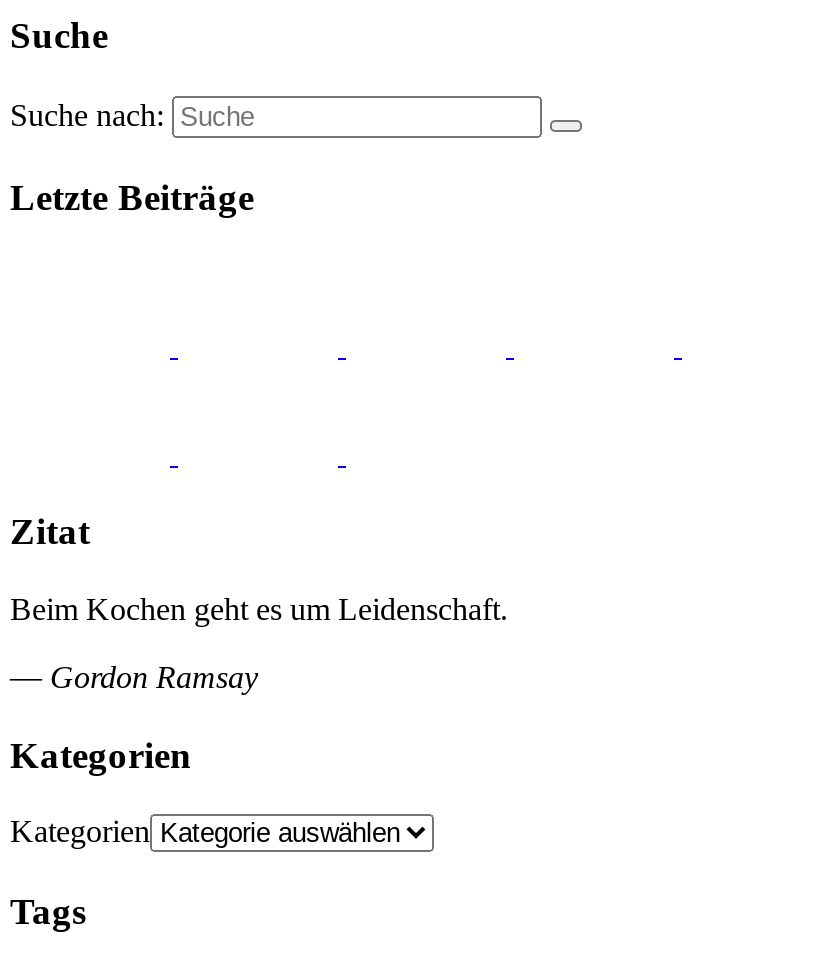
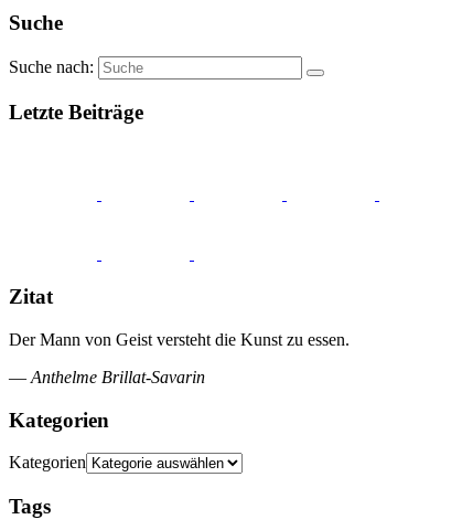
[10,592,508,626] Beim Kochen geht es um Leidenschaft. -> [9,330,350,349] Der Mann von Geist versteht die Kunst zu essen.
[10,660,258,694] — Gordon Ramsay -> [9,367,205,386] — Anthelme Brillat-Savarin

